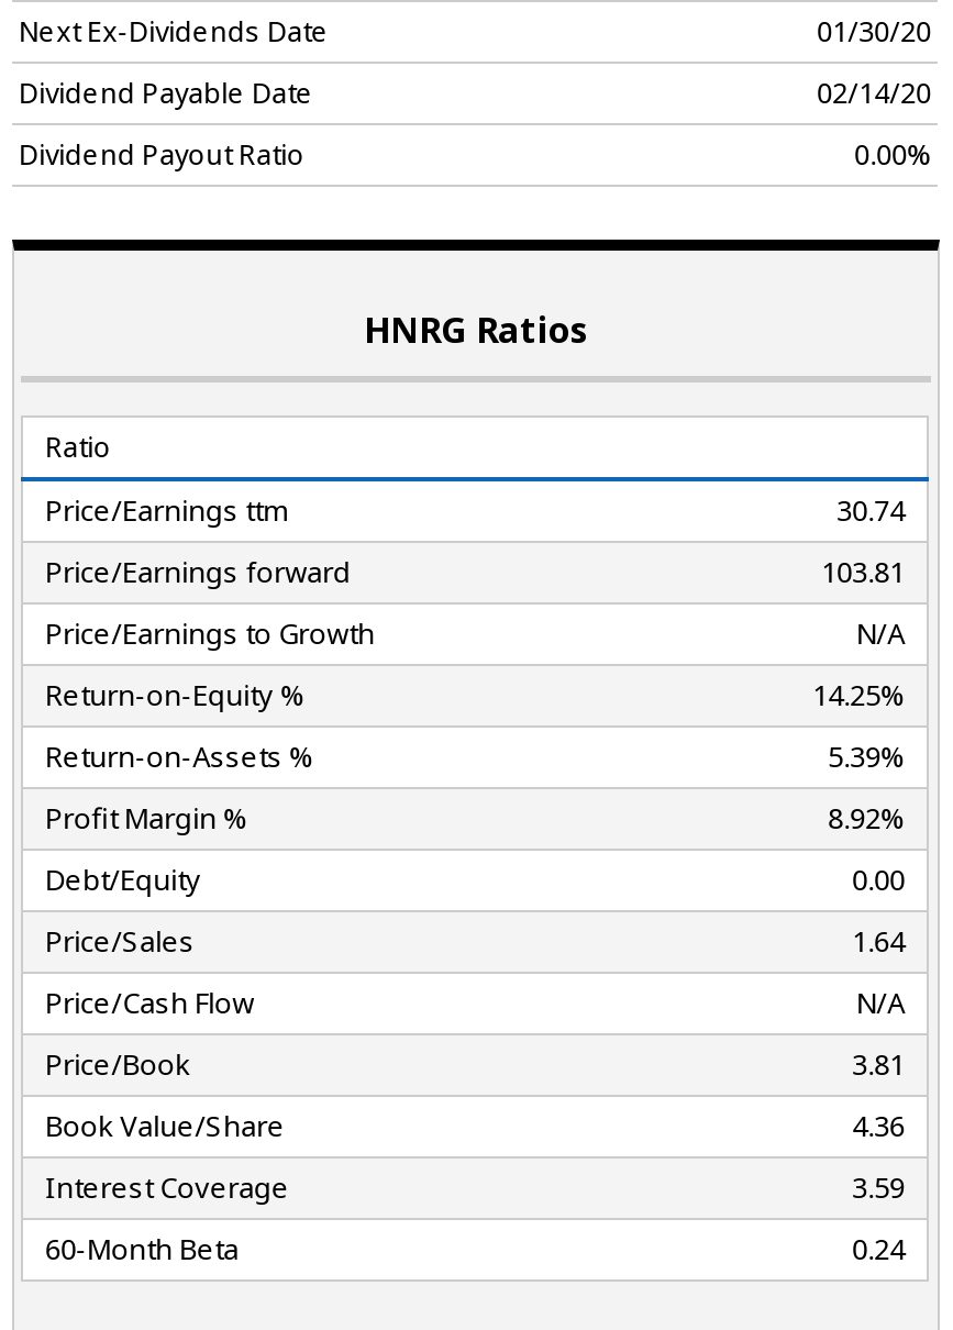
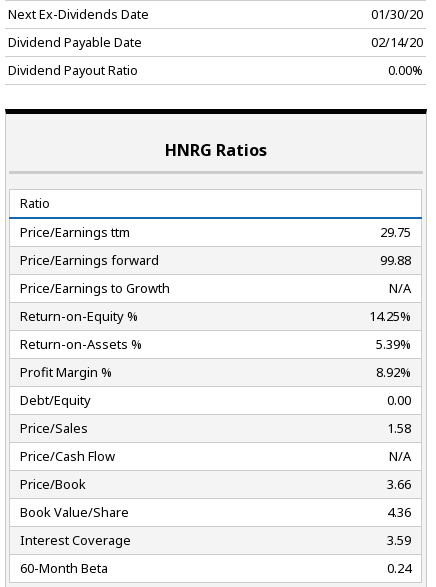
[837,490,905,530] 30.74 -> [380,223,411,241] 29.75
[821,552,905,591] 103.81 -> [380,251,411,269] 99.88
[852,921,905,961] 1.64 -> [387,419,411,437] 1.58
[852,1044,905,1084] 3.81 -> [387,475,411,493] 3.66

